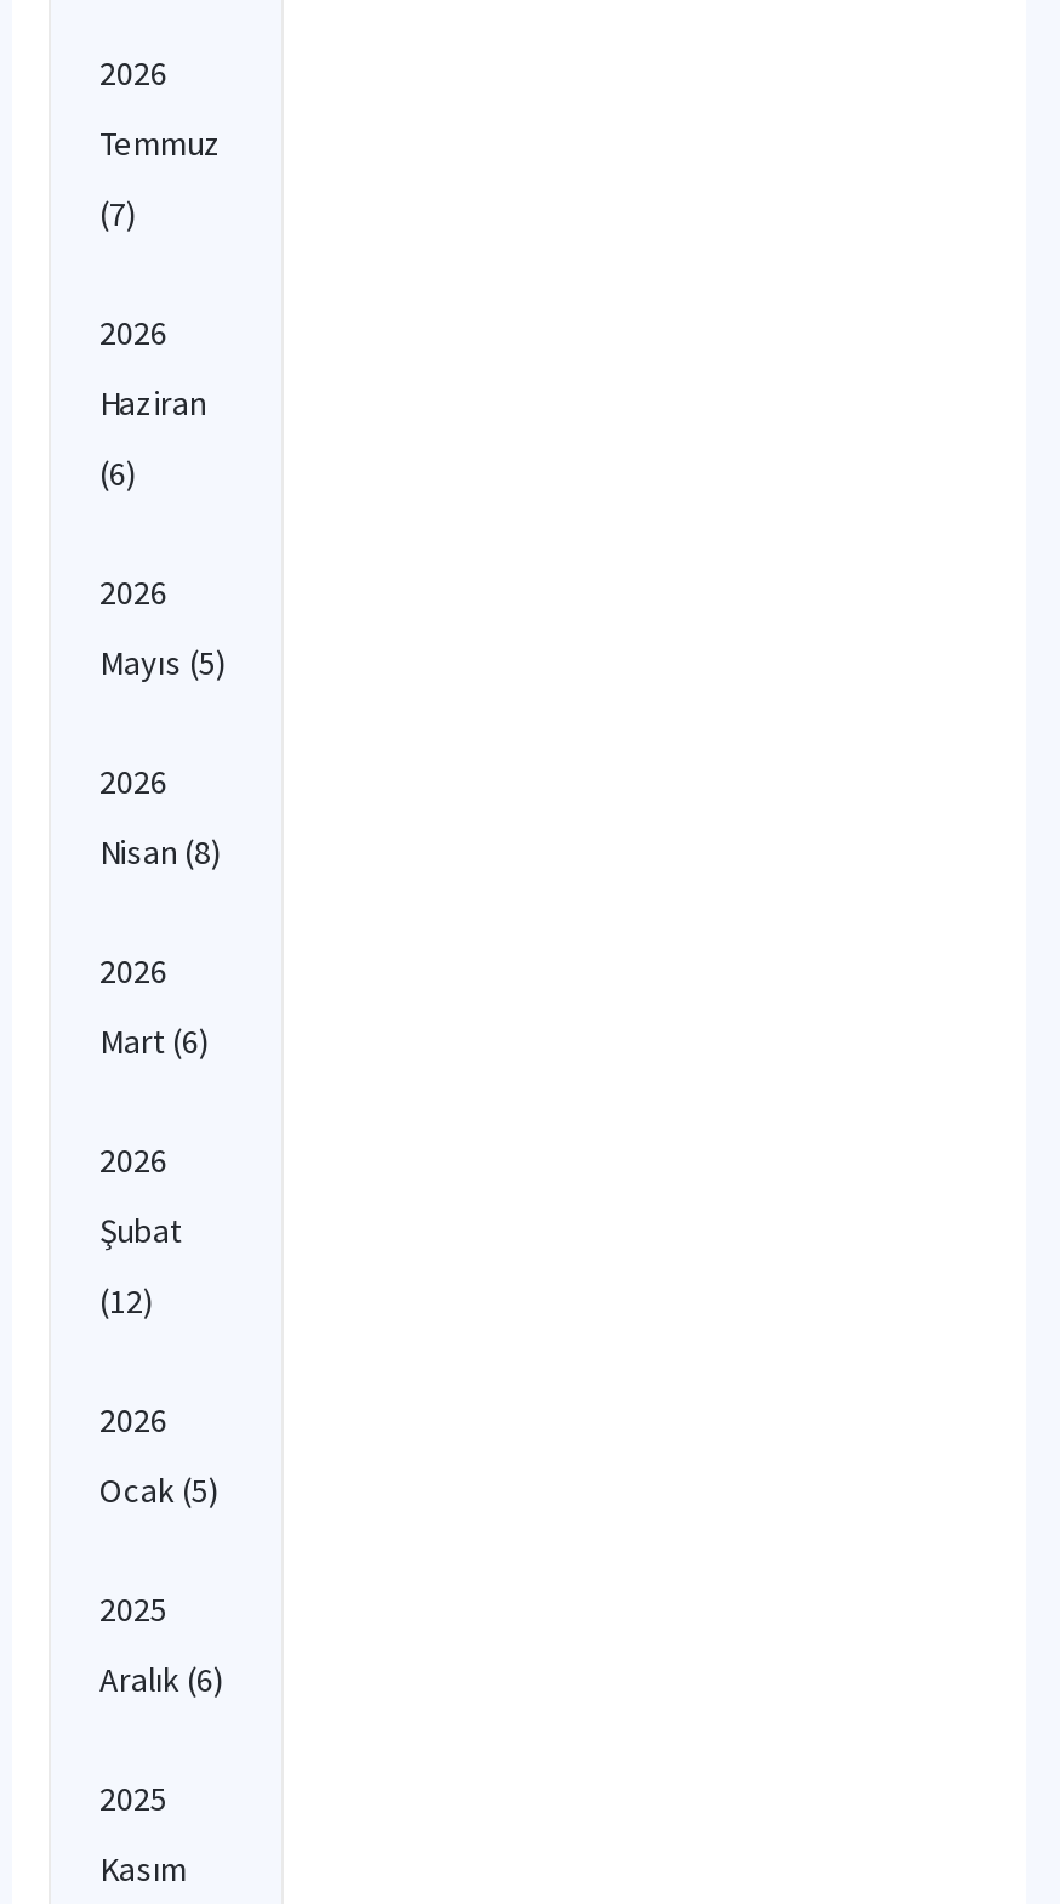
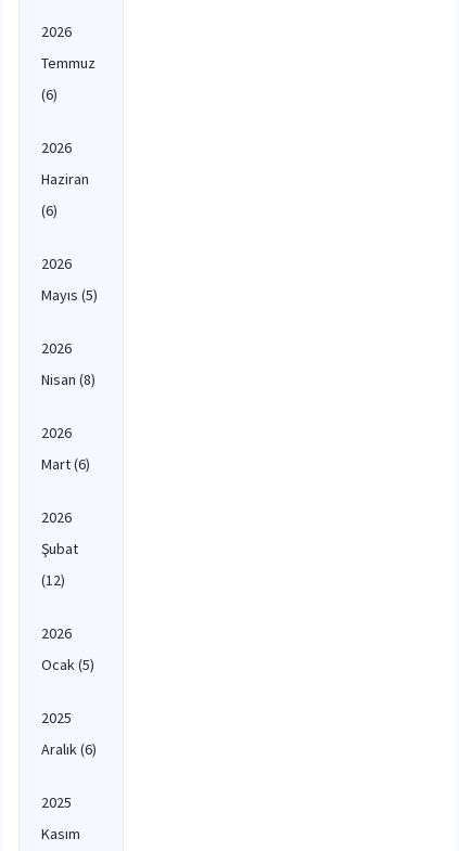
[99,192,136,235] (7) -> [41,85,58,104] (6)

